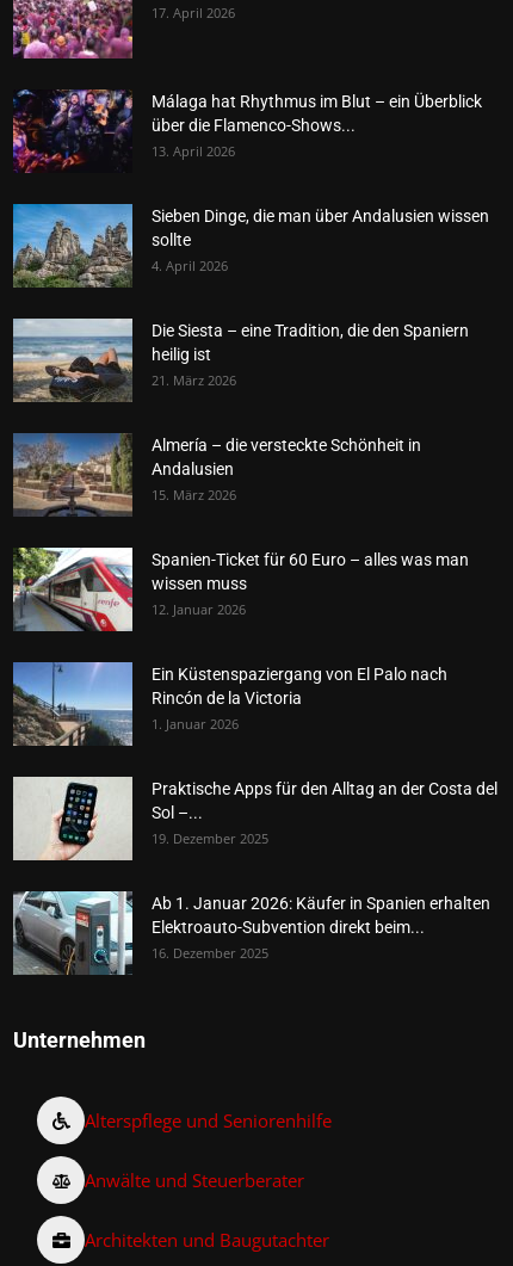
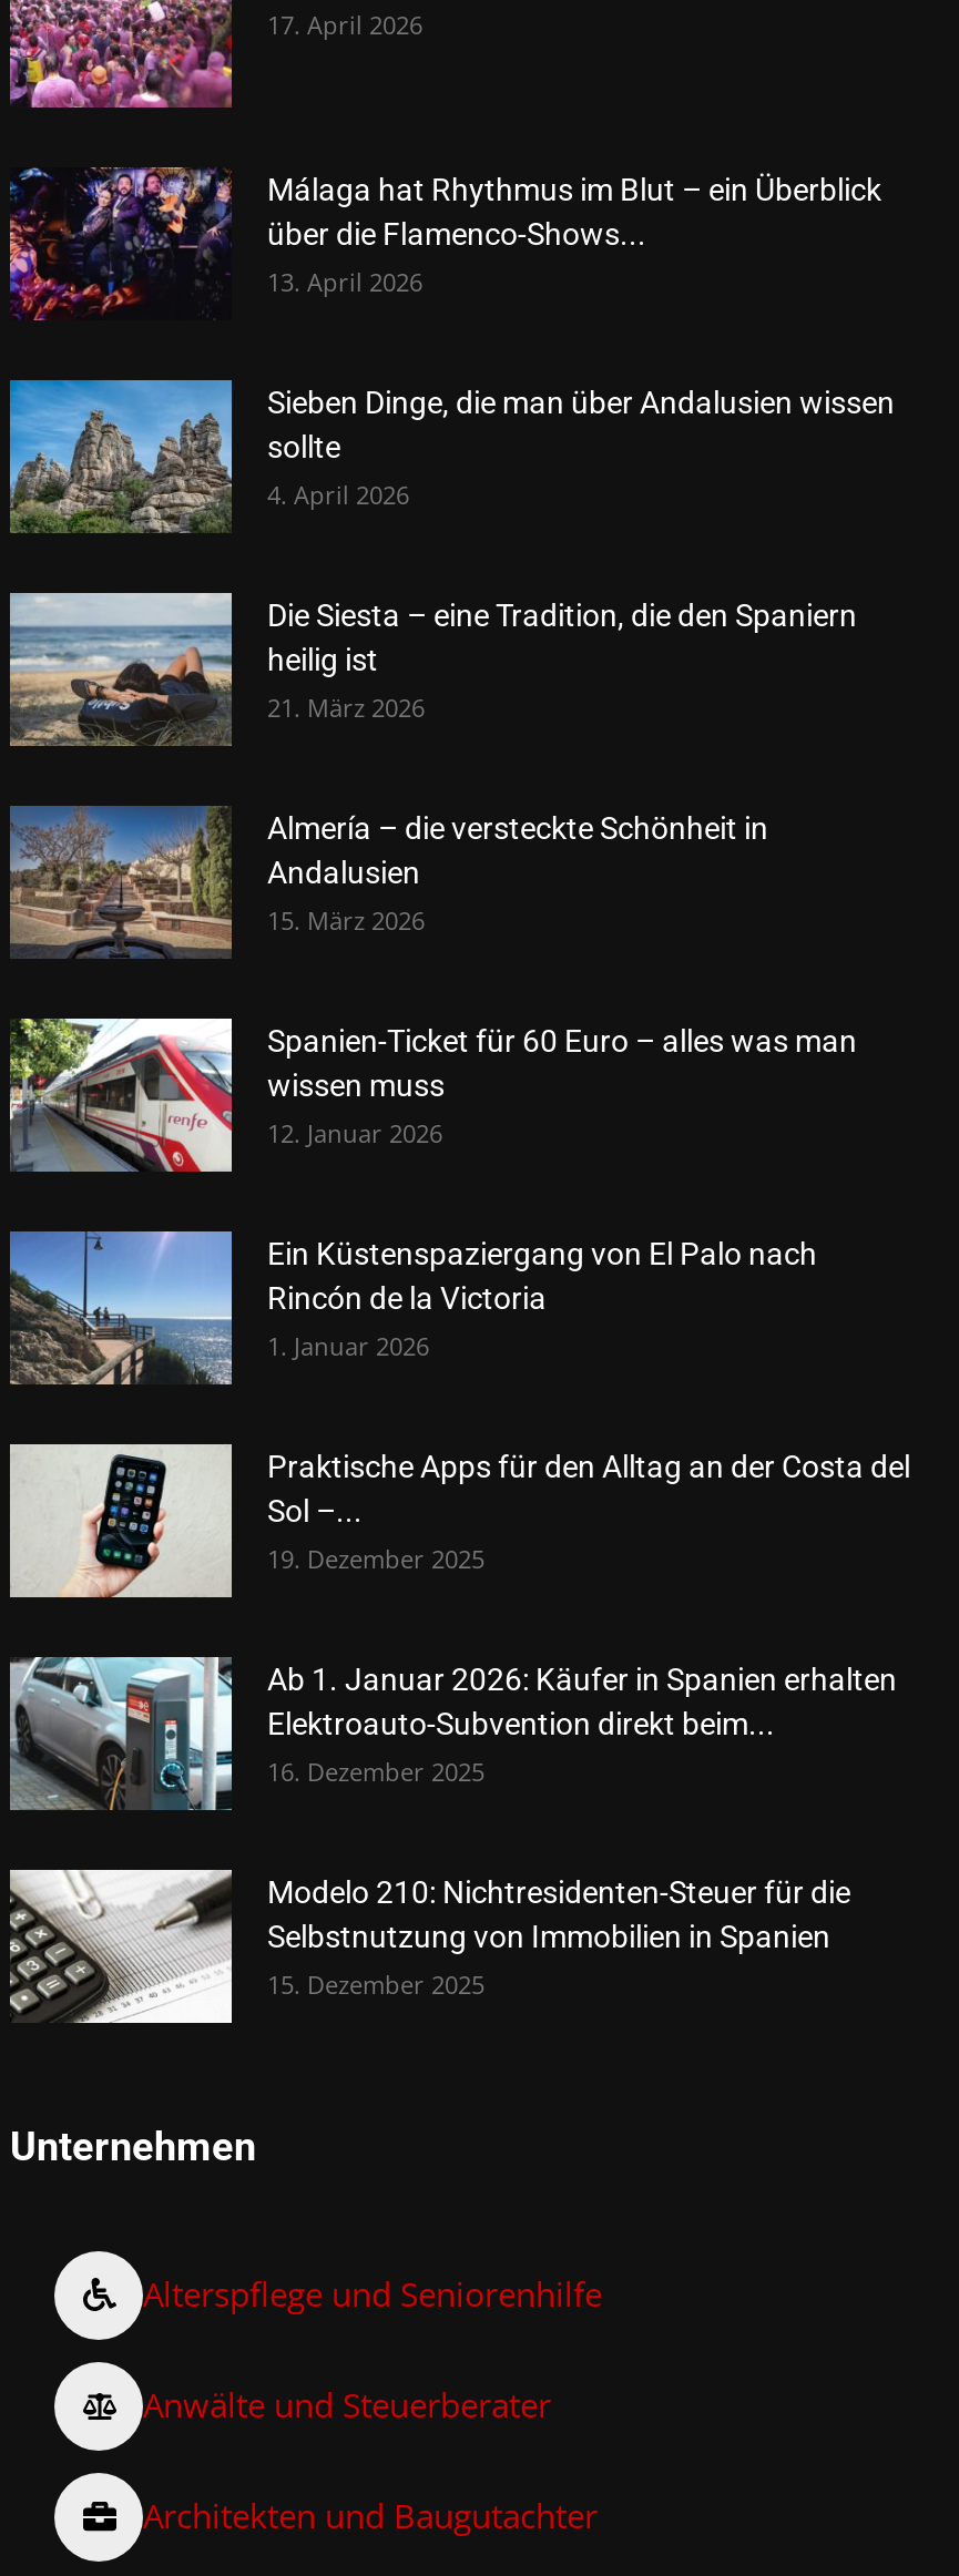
none -> [10,1867,850,2026] [image] | Modelo 210: Nichtresidenten-Steuer für die | Selbstnutzung von Immobilien in Spanien | 15. Dezember 2025

